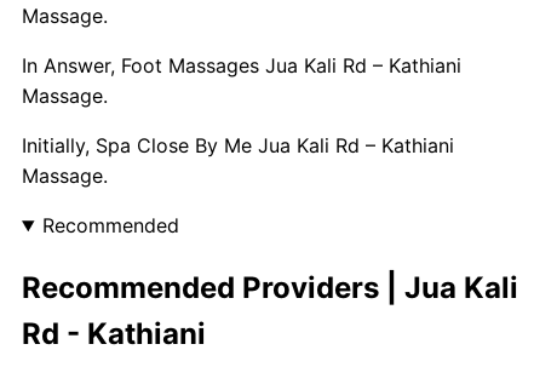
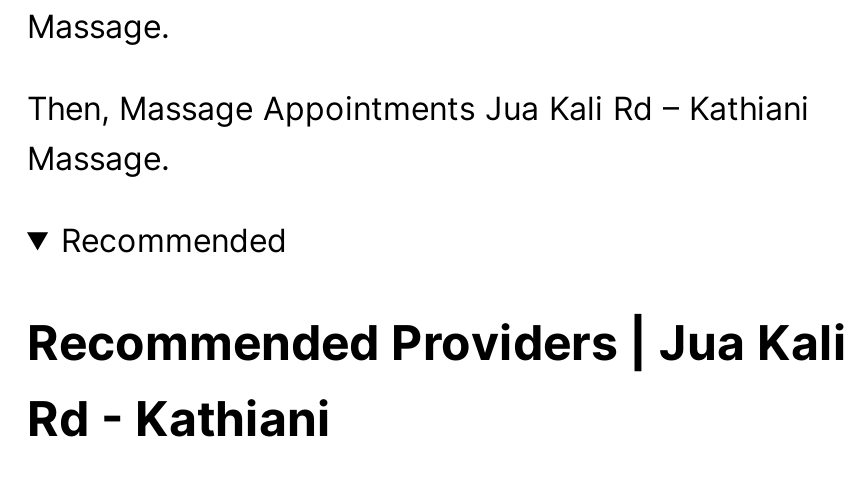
[22,53,461,157] In Answer, Foot Massages Jua Kali Rd – Kathiani | Massage. | Initially, Spa Close By Me Jua Kali Rd – Kathiani -> [27,88,809,128] Then, Massage Appointments Jua Kali Rd – Kathiani

